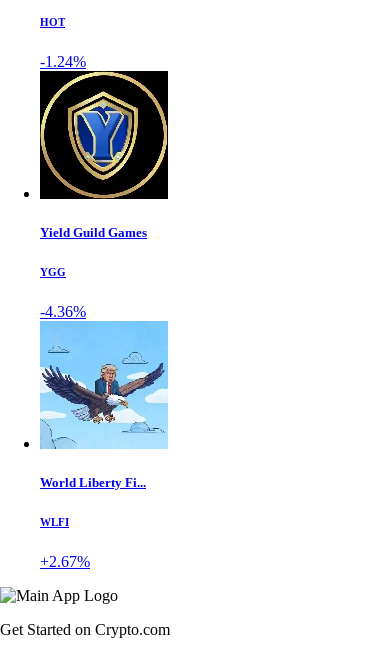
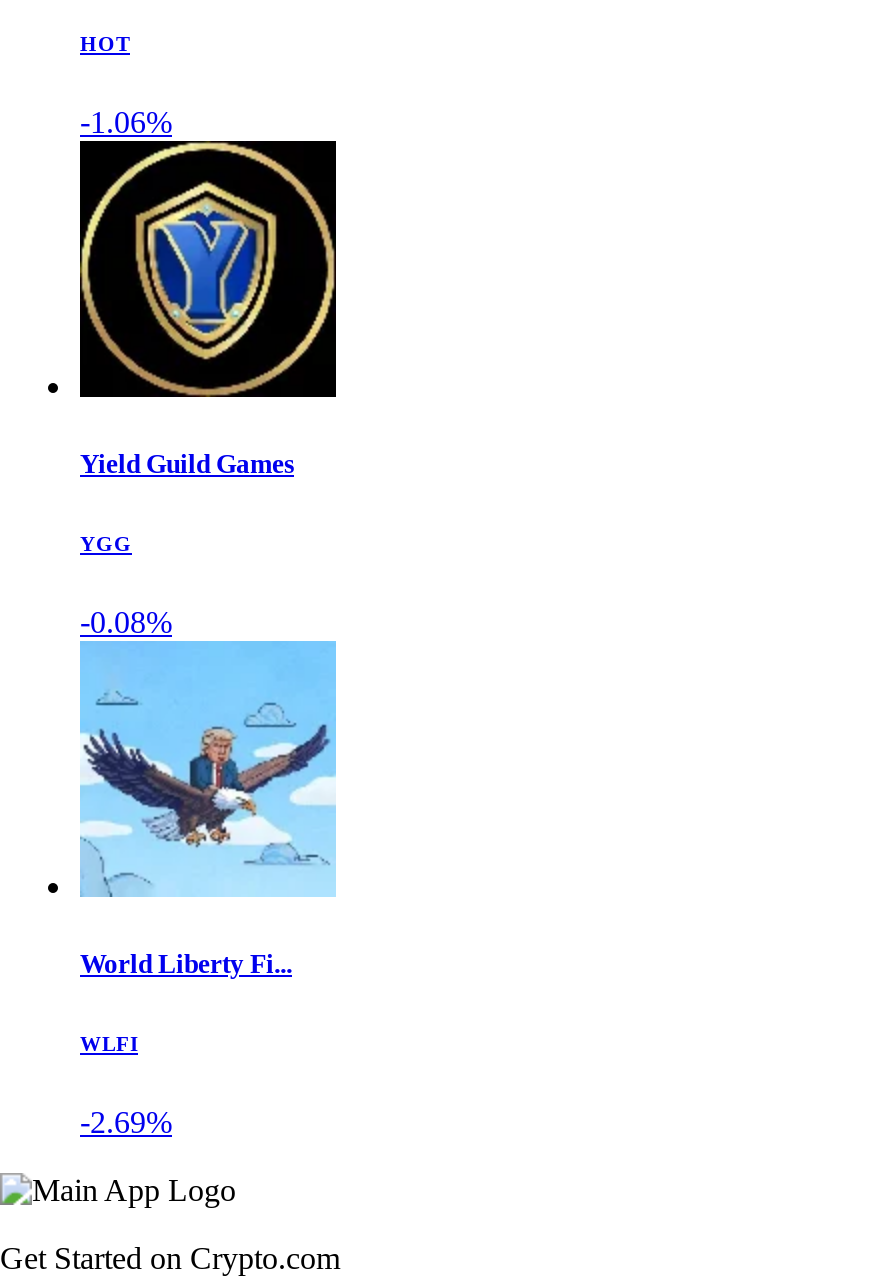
[40,53,86,70] -1.24% -> [80,105,172,139] -1.06%
[40,303,86,320] -4.36% -> [80,605,172,639] -0.08%
[40,553,90,570] +2.67% -> [80,1106,172,1140] -2.69%

